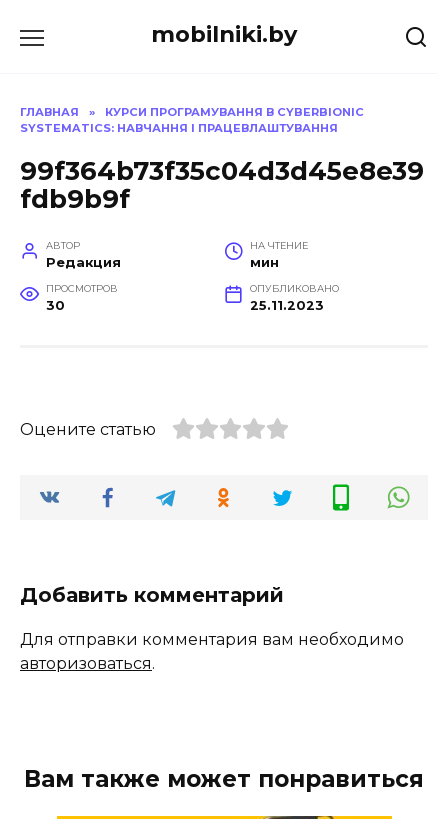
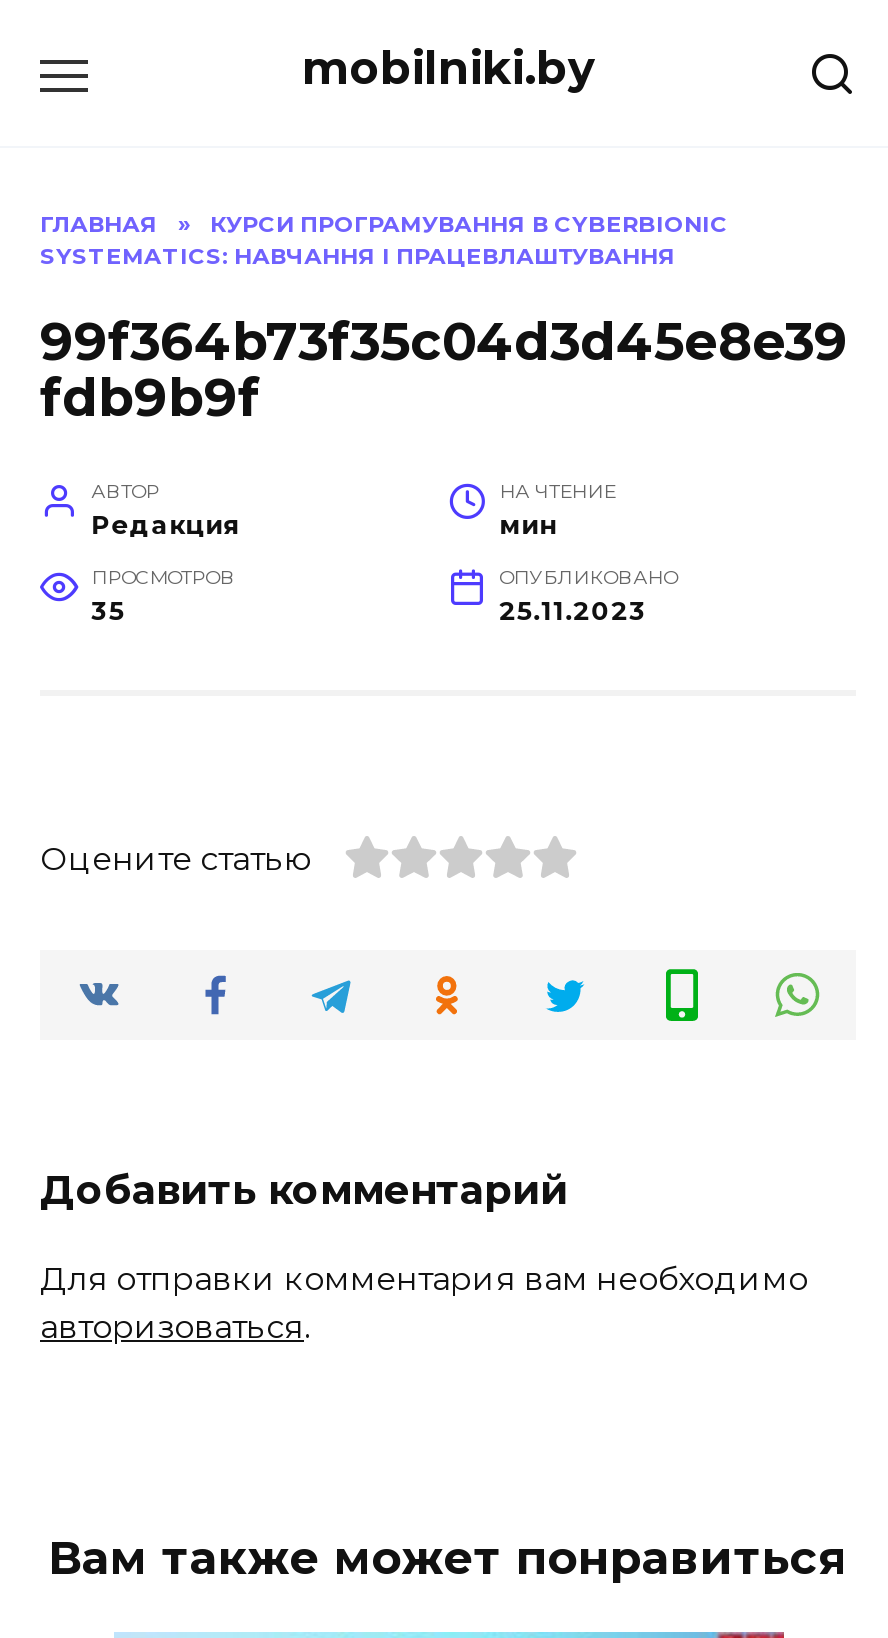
[46,298,65,313] 30 -> [91,596,125,626] 35

